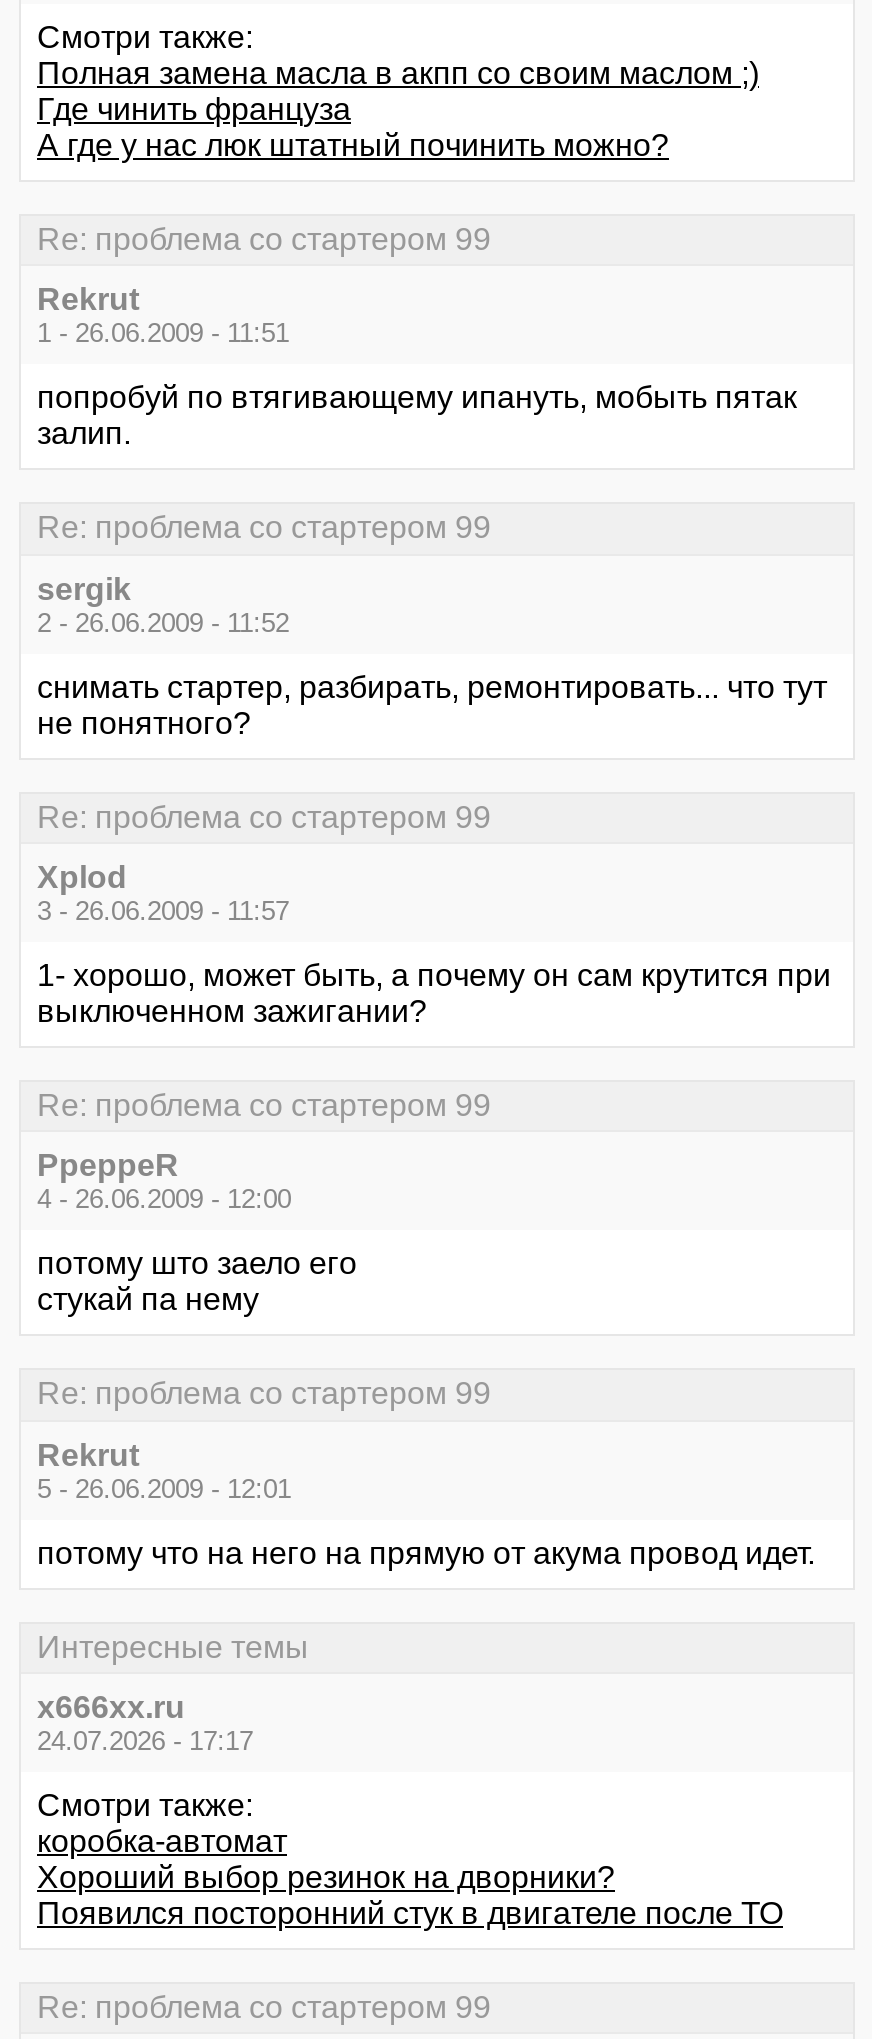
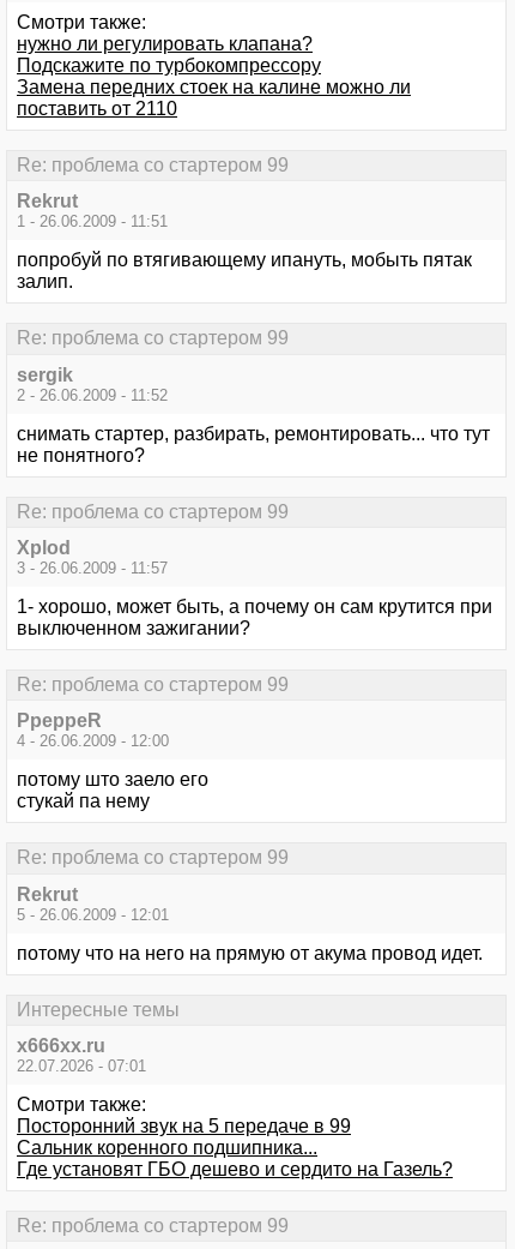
[37,56,759,162] Полная замена масла в акпп со своим маслом ;) | Где чинить француза | А где у нас люк штатный починить можно? -> [17,33,411,119] нужно ли регулировать клапана? | Подскажите по турбокомпрессору | Замена передних стоек на калине можно ли | поставить от 2110
[37,1726,253,1756] 24.07.2026 - 17:17 -> [17,1057,146,1075] 22.07.2026 - 07:01
[37,1824,783,1930] коробка-автомат | Хороший выбор резинок на дворники? | Появился посторонний стук в двигателе после ТО -> [17,1116,453,1179] Посторонний звук на 5 передаче в 99 | Сальник коренного подшипника... | Где установят ГБО дешево и сердито на Газель?

